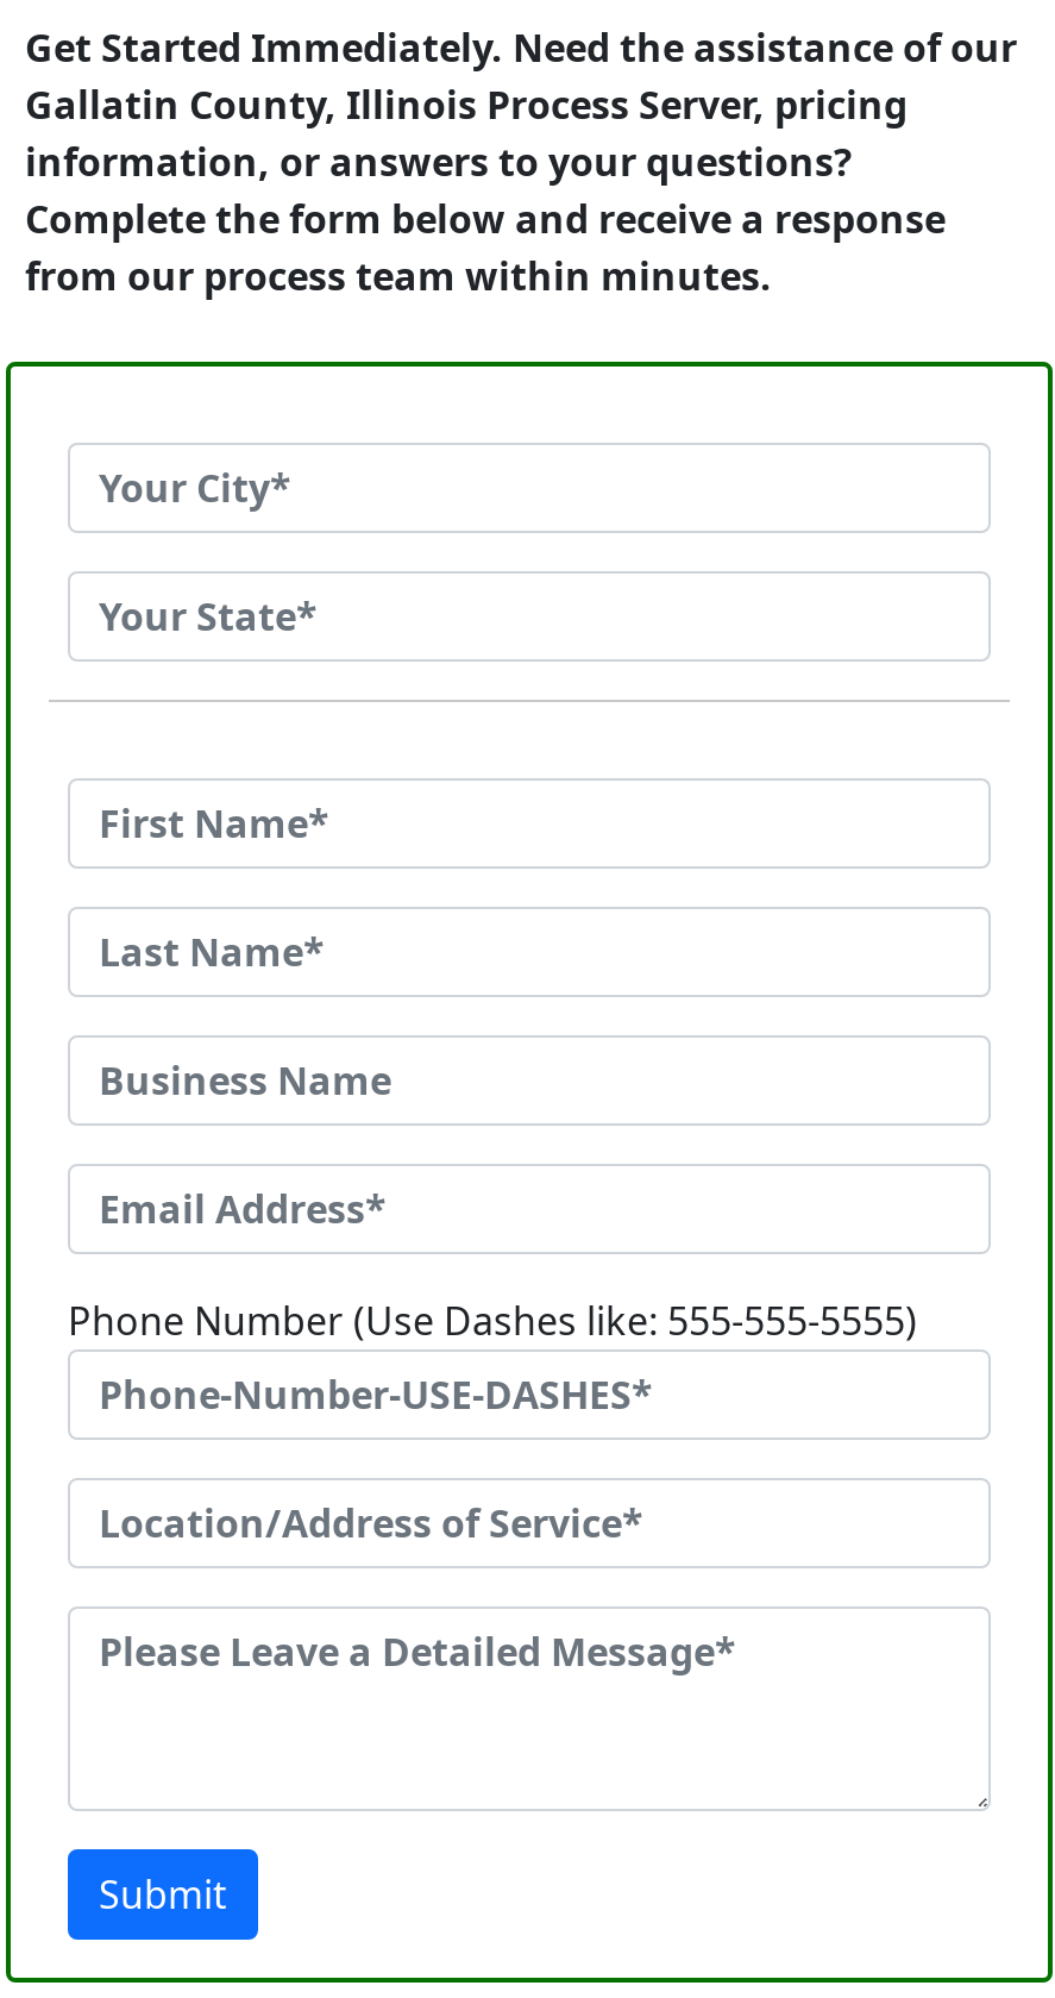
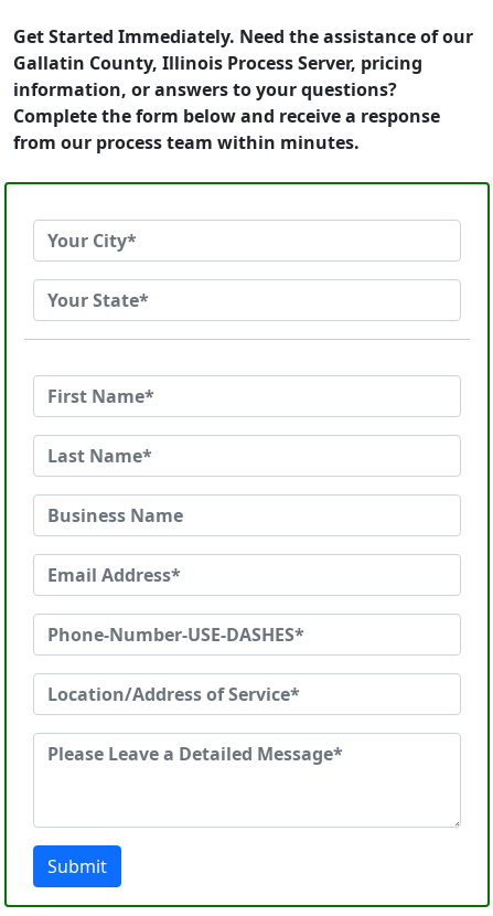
[68,1295,917,1347] Phone Number (Use Dashes like: 555-555-5555) -> none

